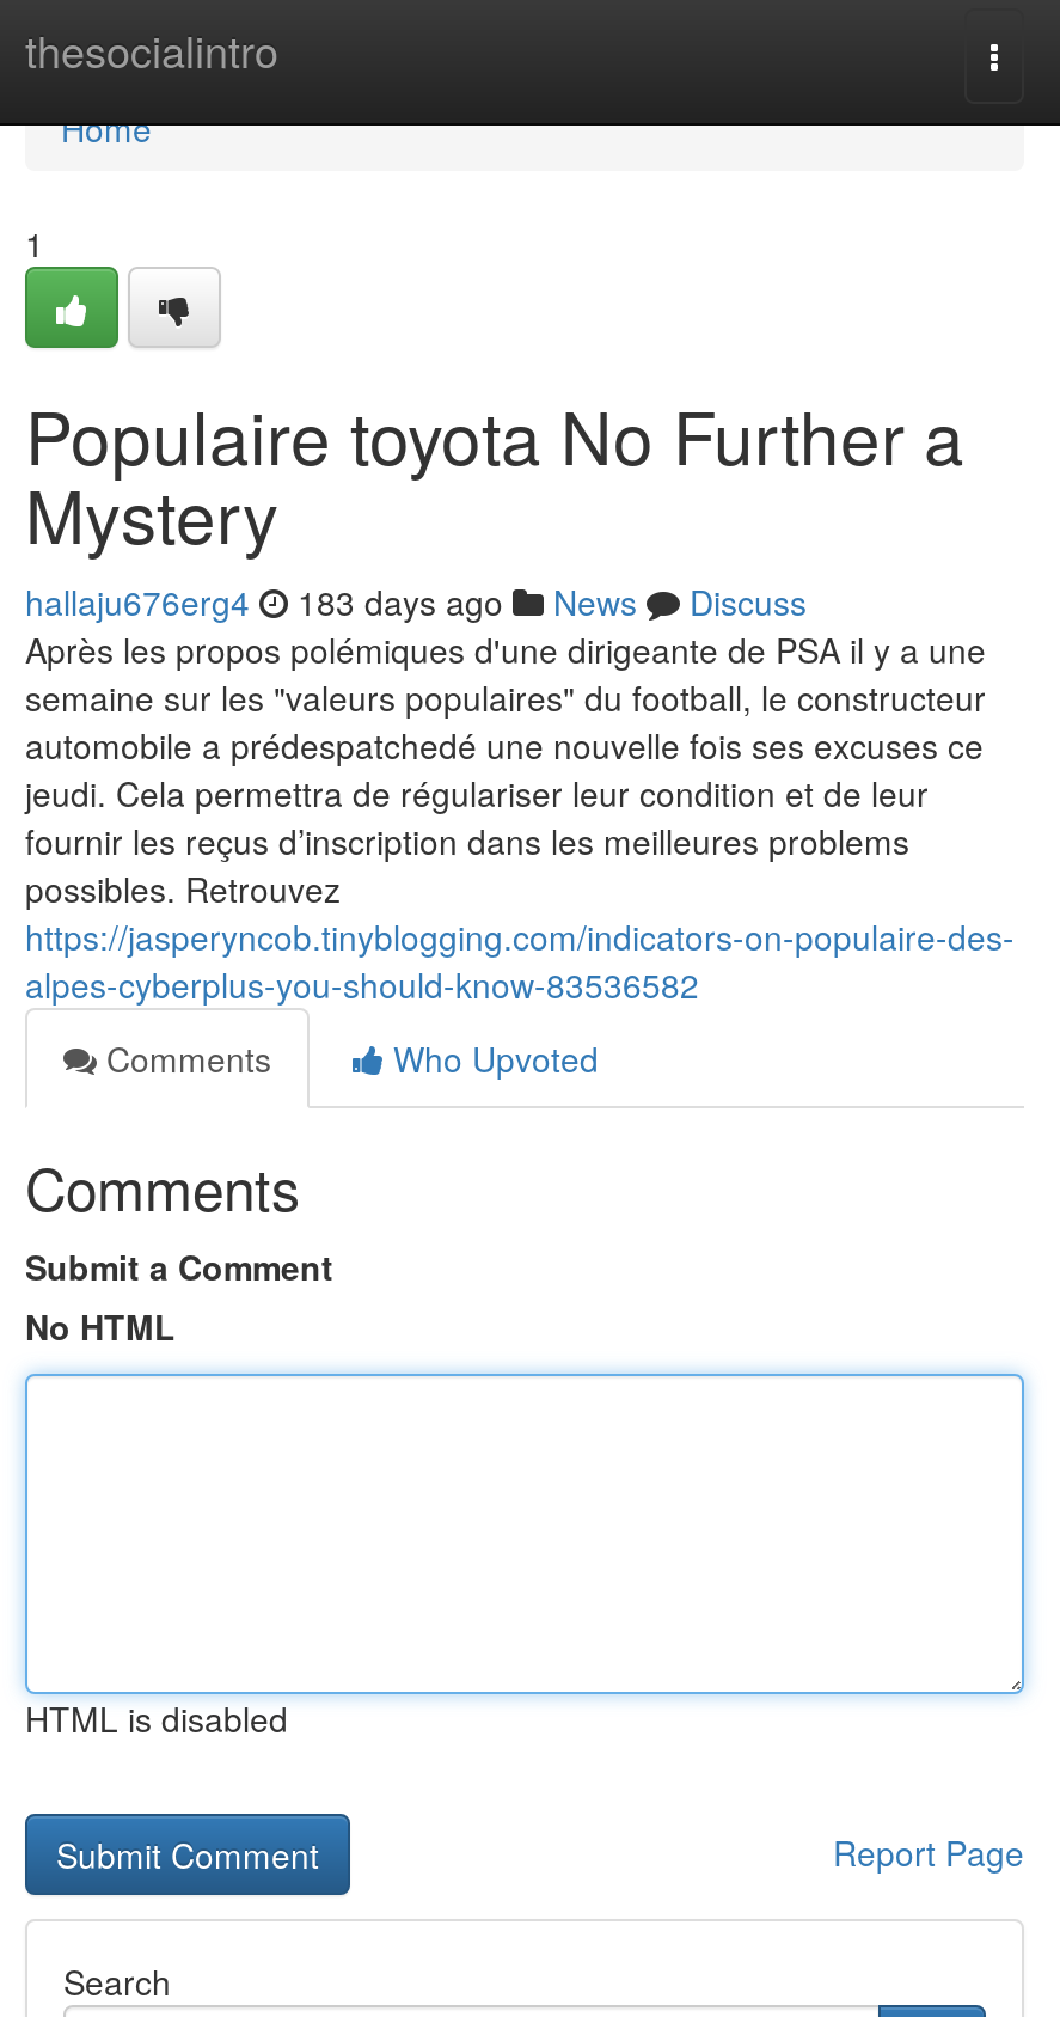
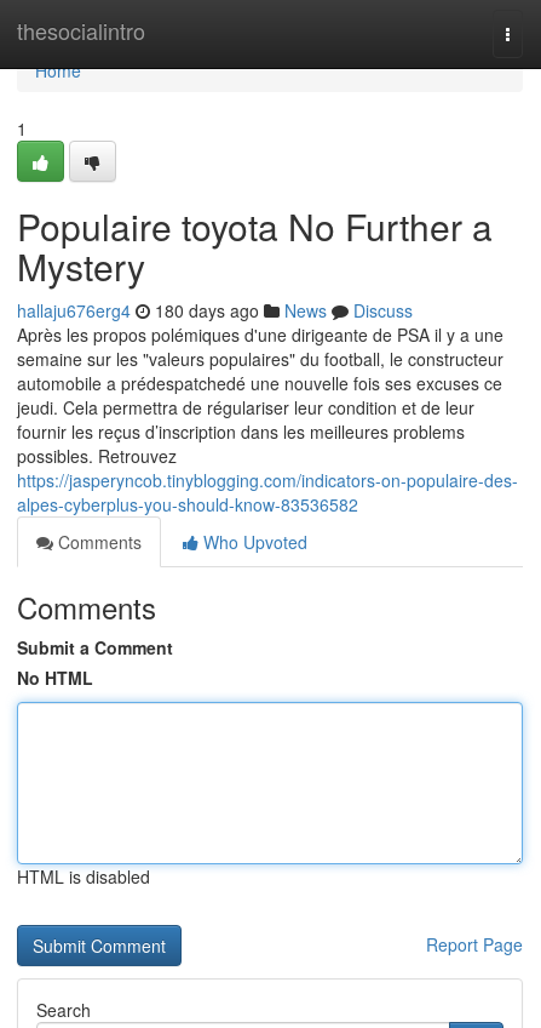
[25,577,807,625] hallaju676erg4 183 days ago News Discuss -> [17,298,413,322] hallaju676erg4 180 days ago News Discuss

